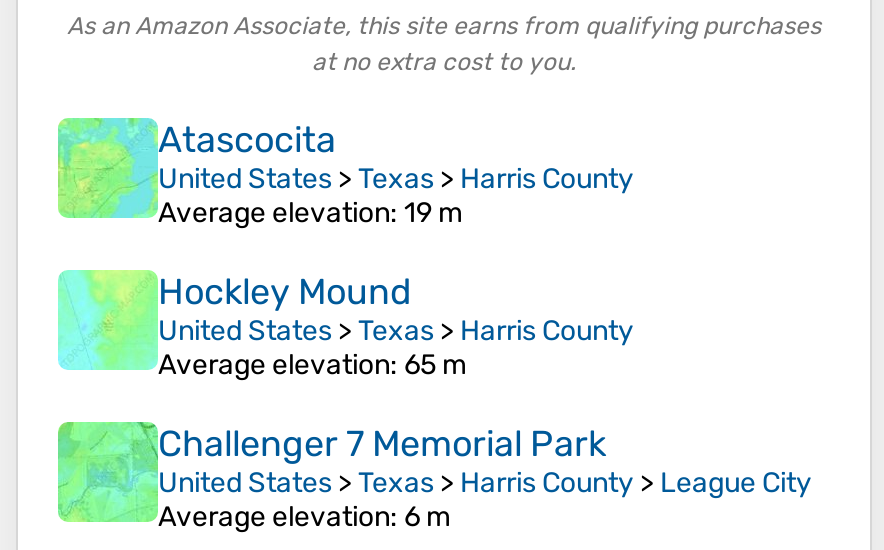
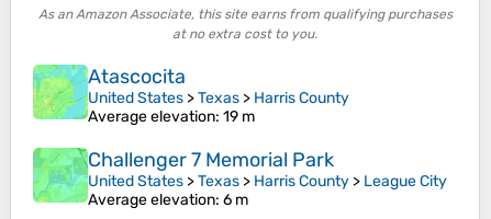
[56,268,634,382] [image] | Hockley Mound | United States > Texas > Harris County | Average elevation: 65 m -> none

